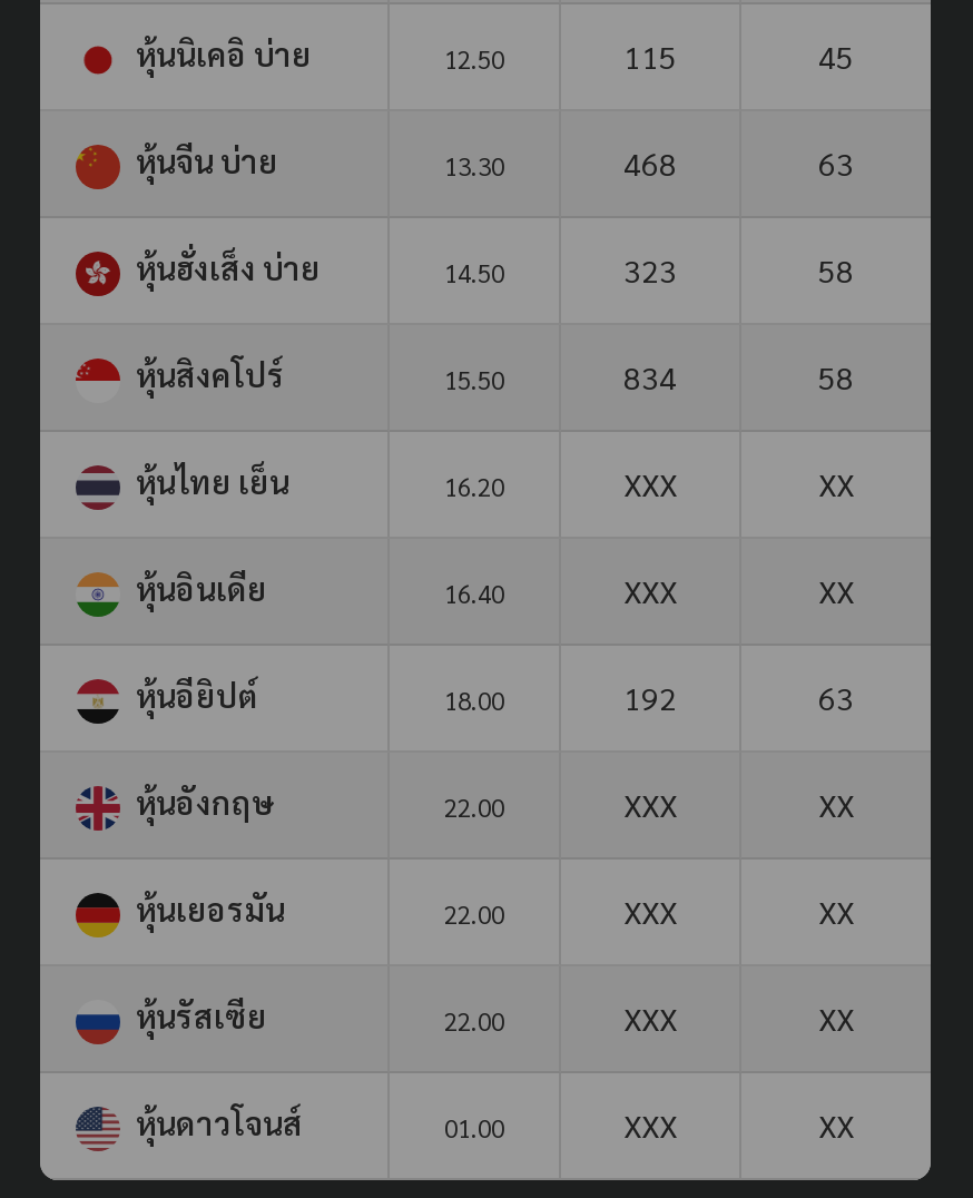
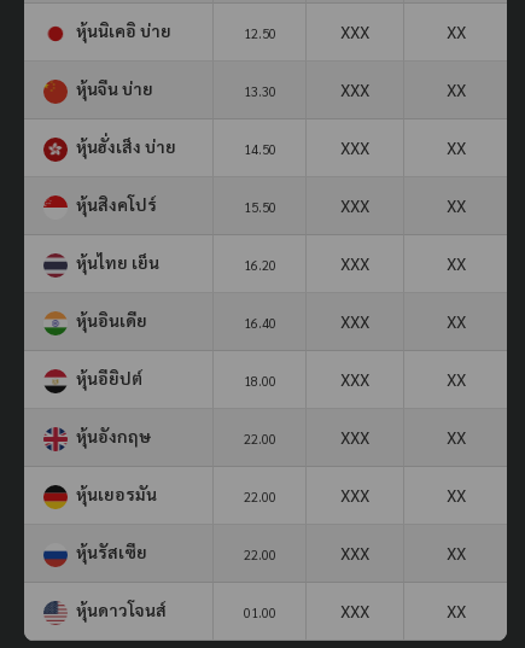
[623,35,854,75] 115 | 45 -> [340,20,465,42] XXX | XX
[623,142,854,182] 468 | 63 -> [340,78,465,100] XXX | XX
[623,249,854,289] 323 | 58 -> [340,136,465,158] XXX | XX
[623,356,854,396] 834 | 58 -> [340,194,465,216] XXX | XX
[623,676,854,717] 192 | 63 -> [340,368,465,390] XXX | XX

